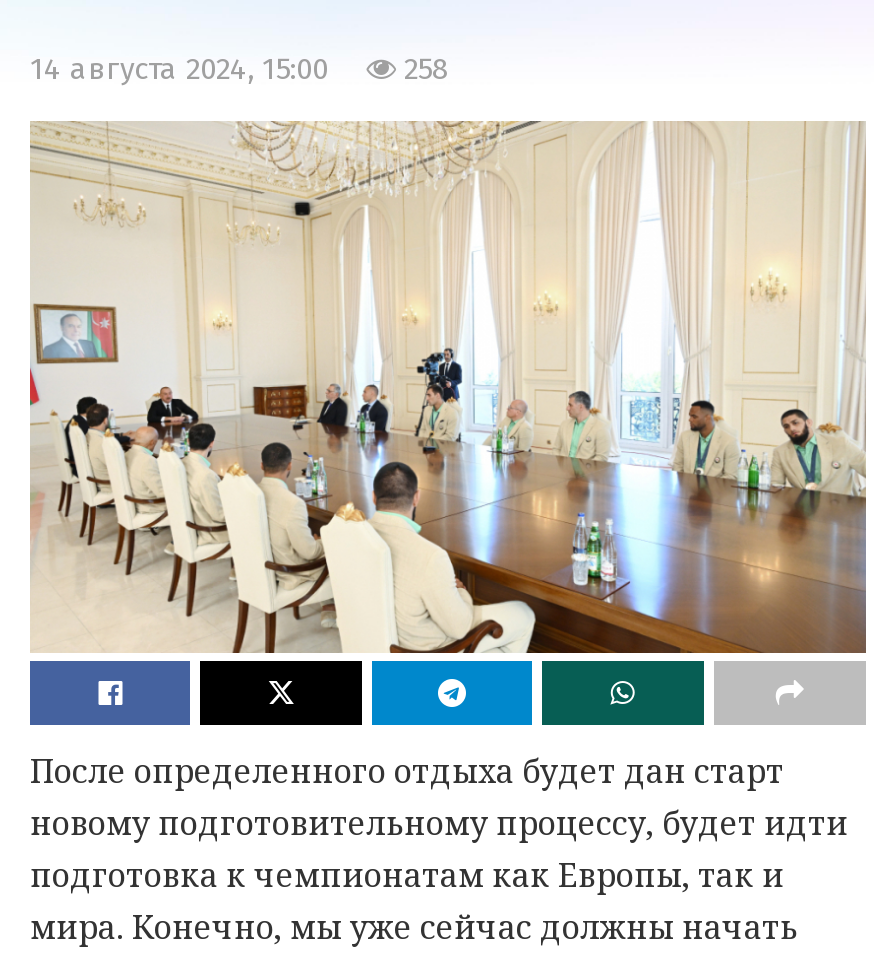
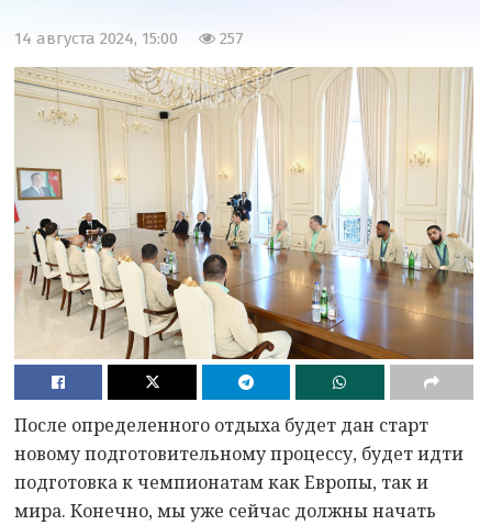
[30,52,448,88] 14 августа 2024, 15:00 258 -> [14,29,244,49] 14 августа 2024, 15:00 257

